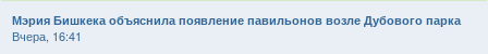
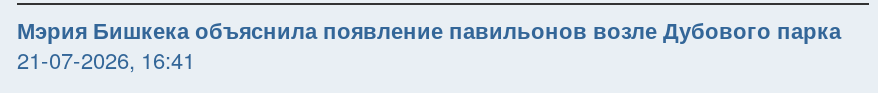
[12,27,82,44] Вчера, 16:41 -> [17,43,195,75] 21-07-2026, 16:41

